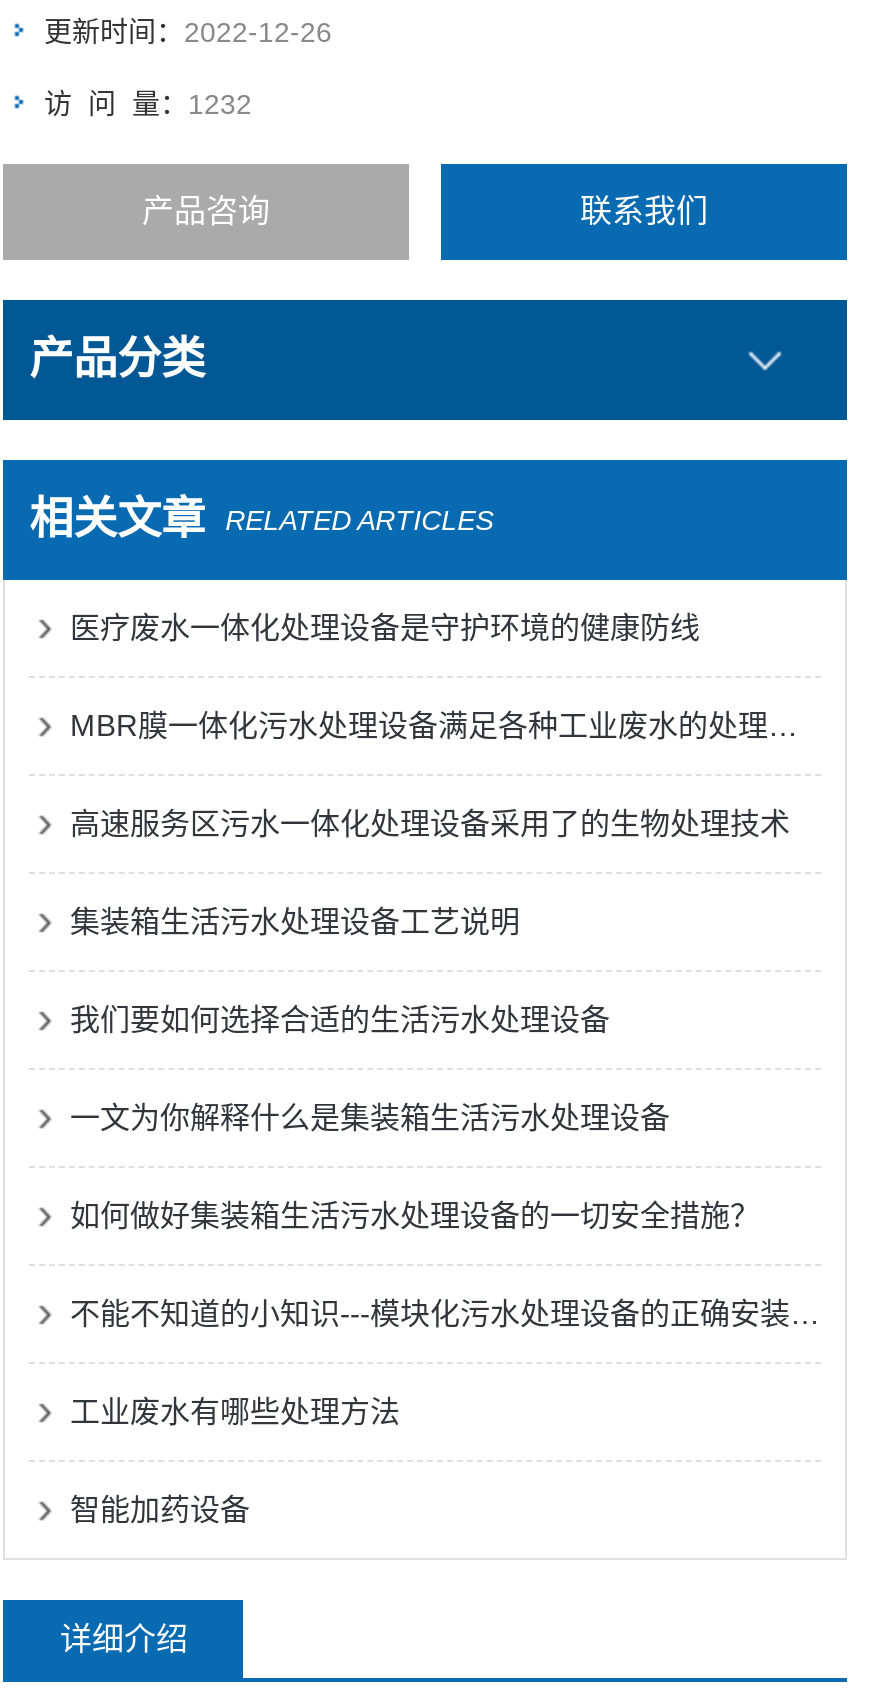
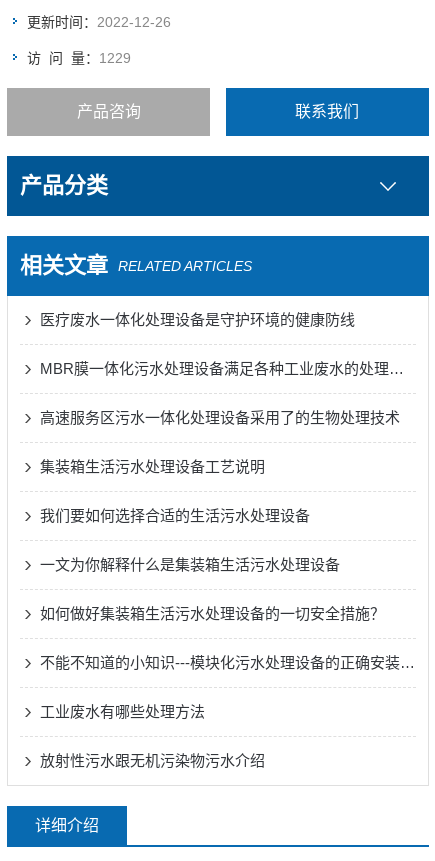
[44,88,252,120] 访 问 量：1232 -> [27,50,131,66] 访 问 量：1229
[70,1492,250,1526] 智能加药设备 -> [40,752,265,769] 放射性污水跟无机污染物污水介绍

